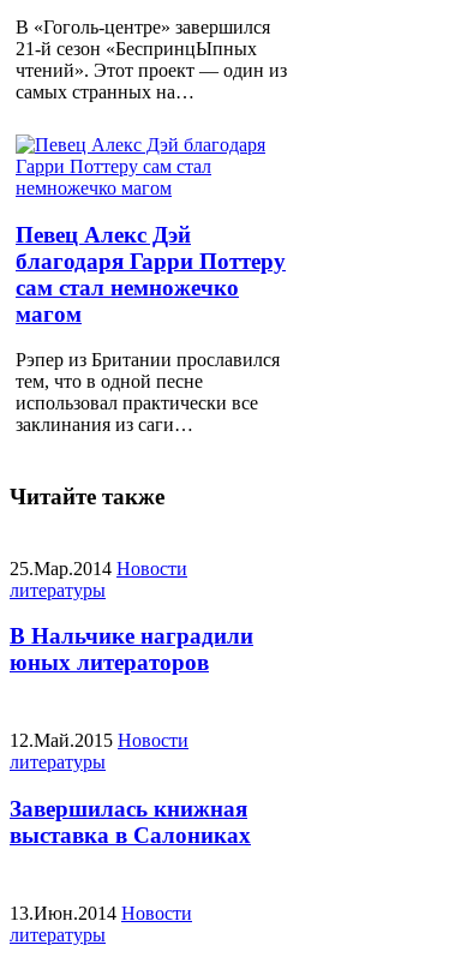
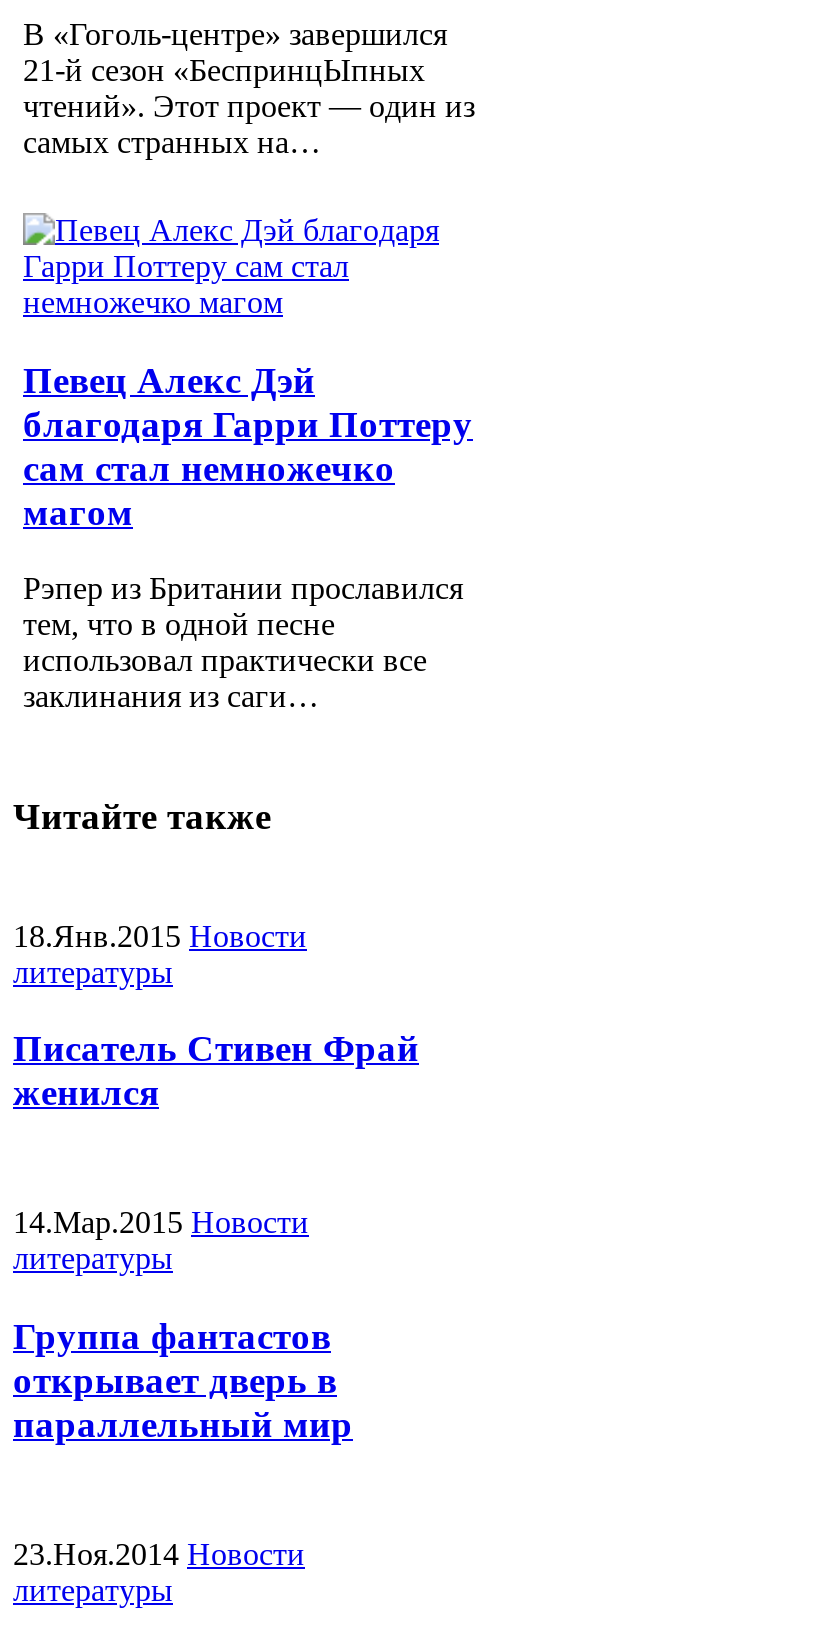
[10,558,187,578] 25.Мар.2014 Новости -> [13,918,307,952] 18.Янв.2015 Новости
[10,624,253,675] В Нальчике наградили | юных литераторов -> [13,1028,419,1114] Писатель Стивен Фрай | женился
[10,730,188,751] 12.Май.2015 Новости -> [13,1205,309,1239] 14.Мар.2015 Новости
[10,796,251,847] Завершилась книжная | выставка в Салониках -> [13,1315,353,1445] Группа фантастов | открывает дверь в | параллельный мир
[10,902,192,923] 13.Июн.2014 Новости -> [13,1536,305,1570] 23.Ноя.2014 Новости

